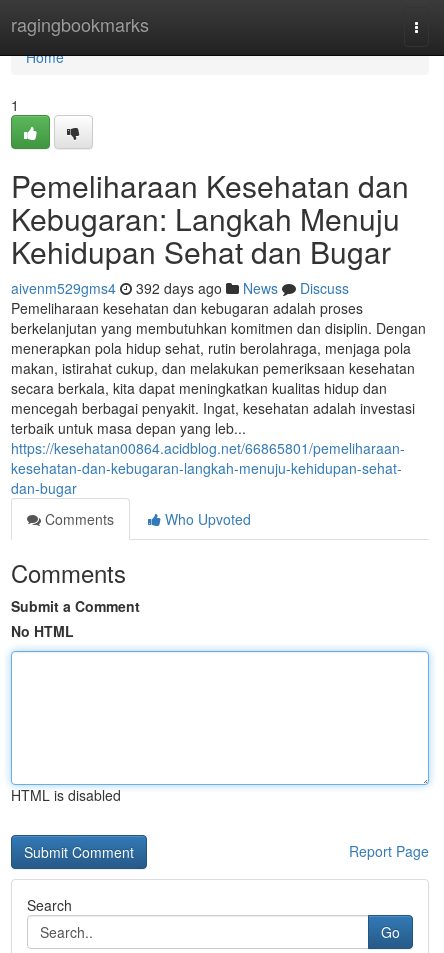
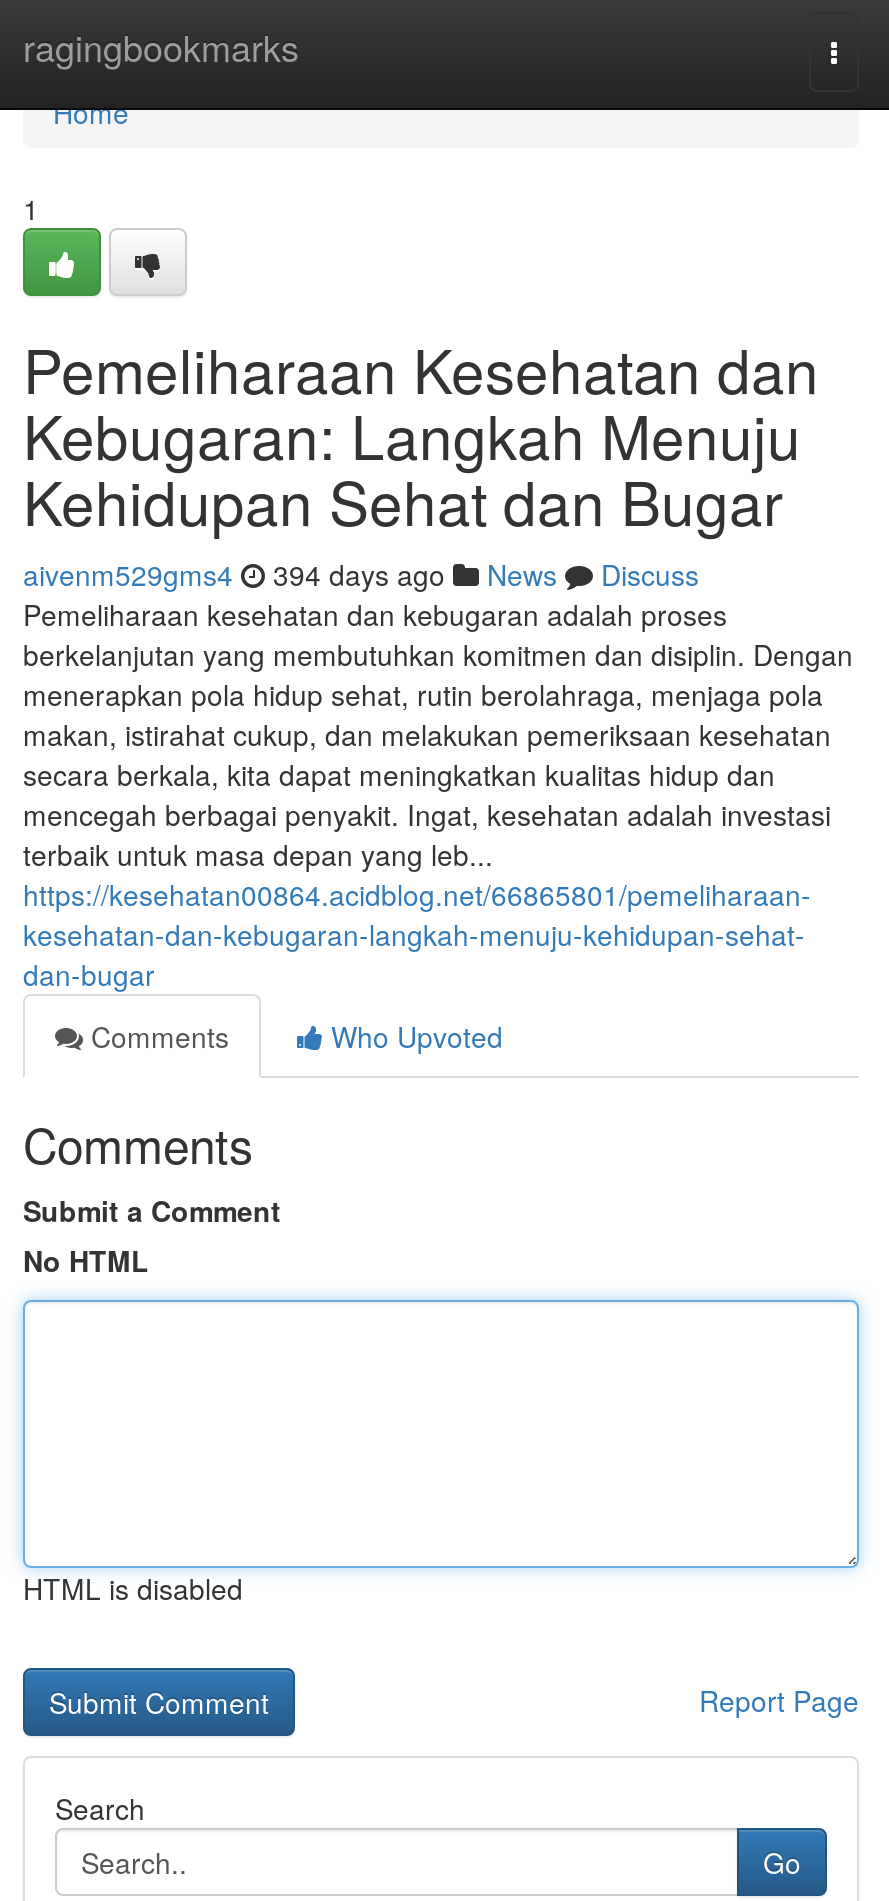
[11,278,349,298] aivenm529gms4 392 days ago News Discuss -> [23,554,699,594] aivenm529gms4 394 days ago News Discuss

